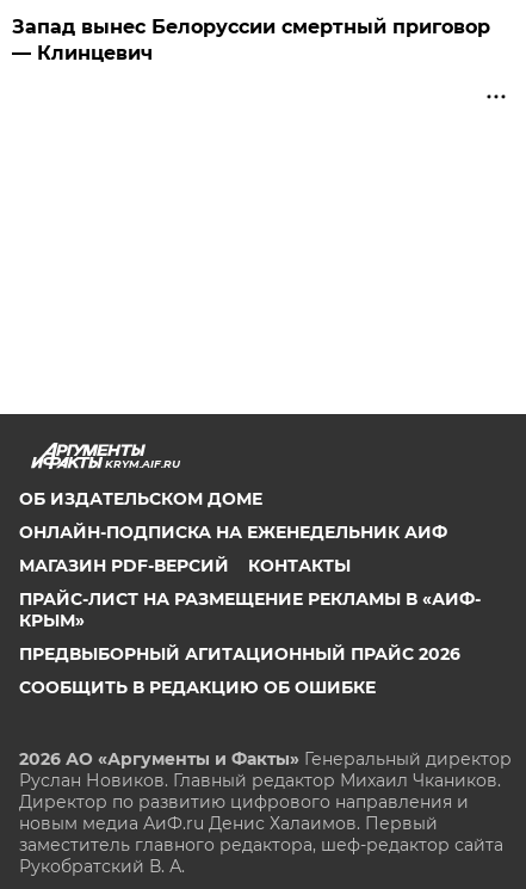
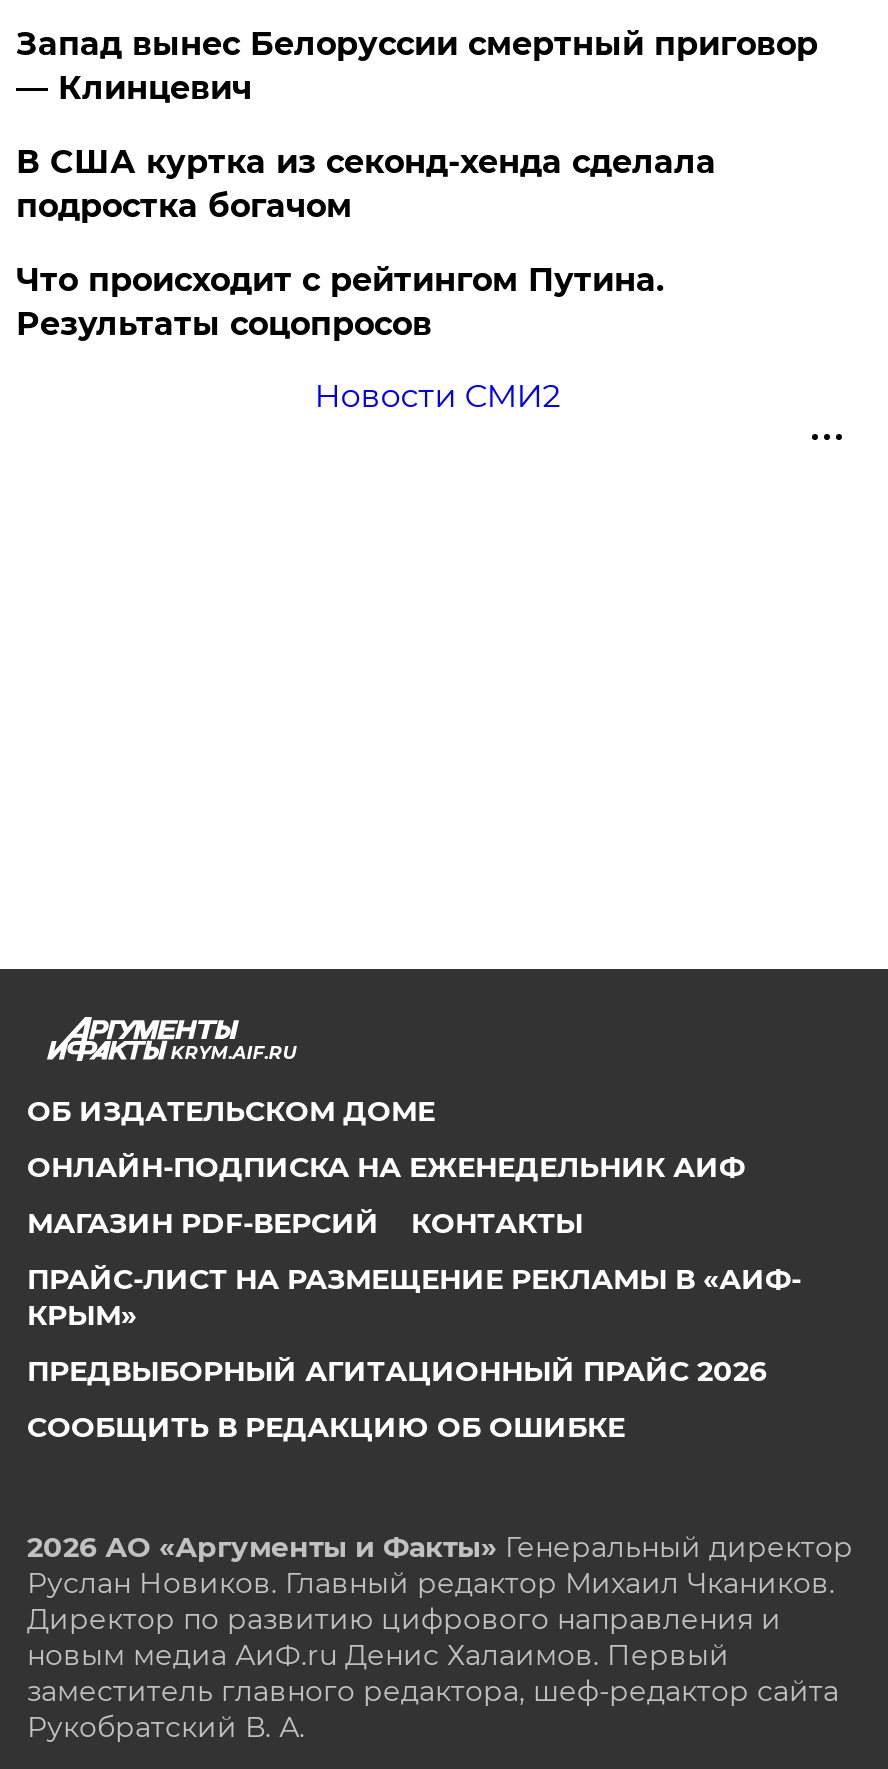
none -> [16,143,716,415] В США куртка из секонд-хенда сделала | подростка богачом | Что происходит с рейтингом Путина. | Результаты соцопросов | Новости СМИ2

